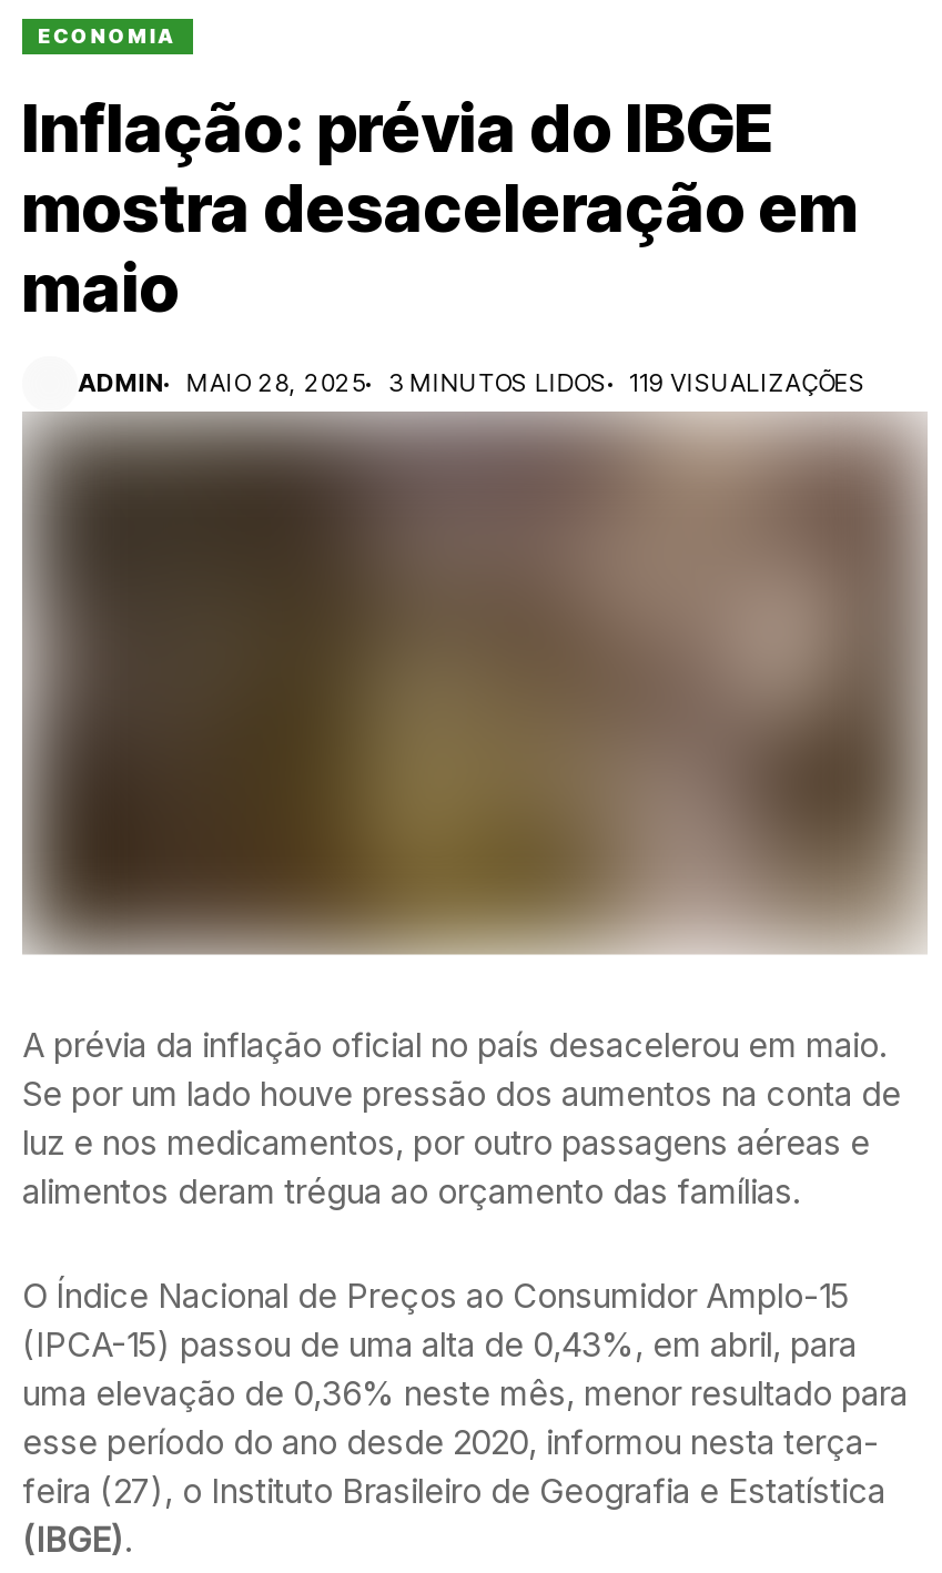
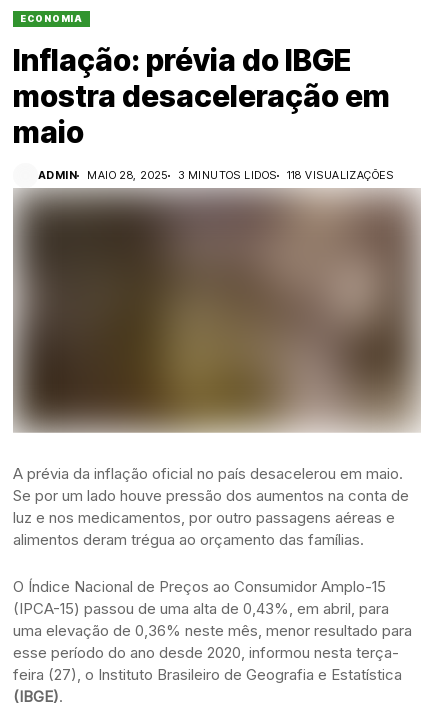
[629,367,865,398] 119 VISUALIZAÇÕES -> [286,168,393,182] 118 VISUALIZAÇÕES

